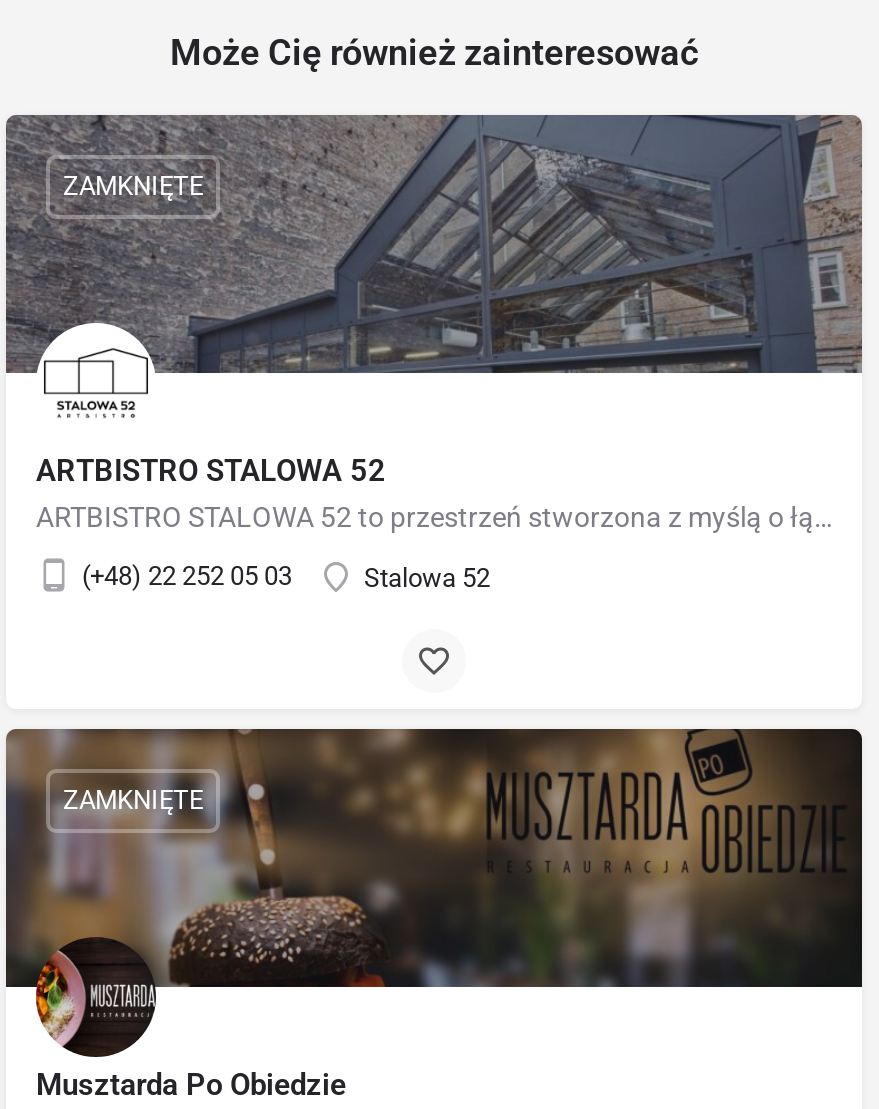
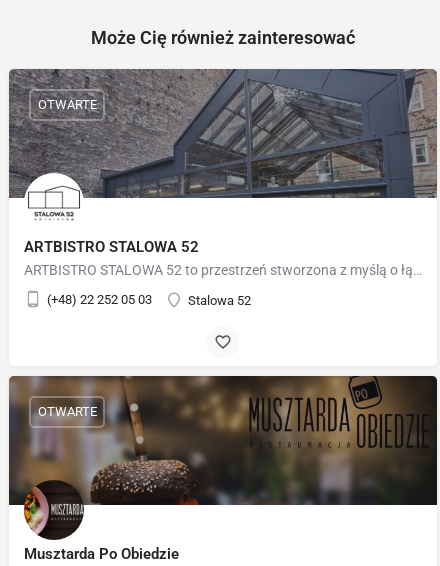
[63,172,203,202] ZAMKNIĘTE -> [37,97,96,112] OTWARTE
[63,786,203,816] ZAMKNIĘTE -> [37,404,96,419] OTWARTE

